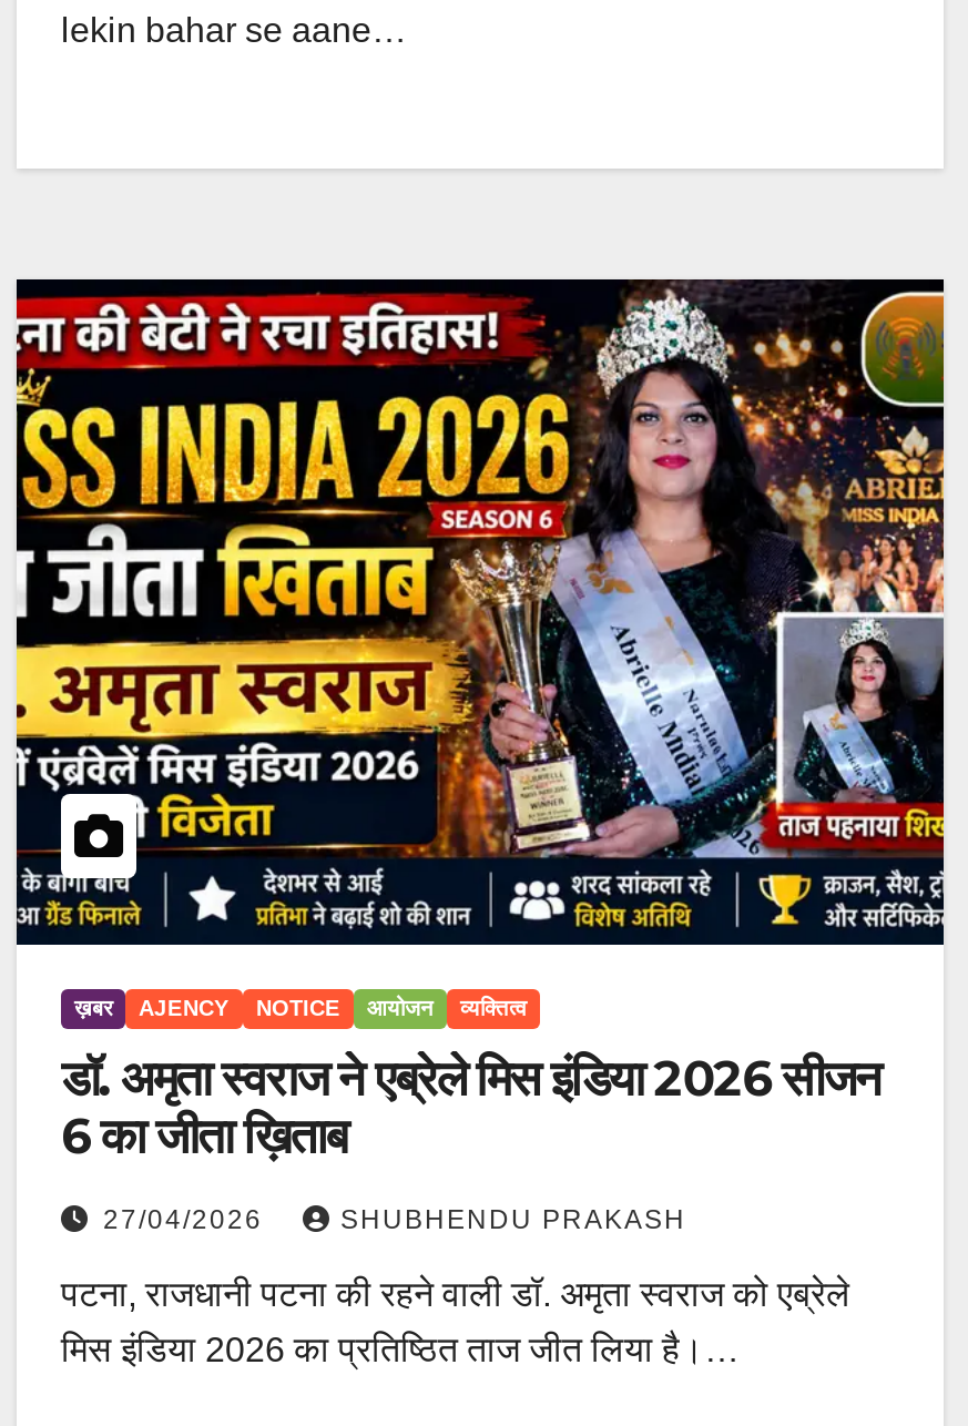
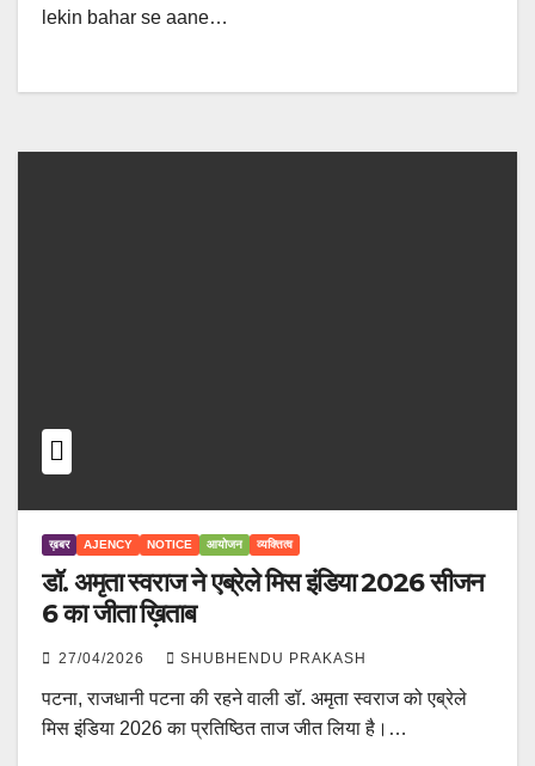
[14,282,946,945] [image] -> none

